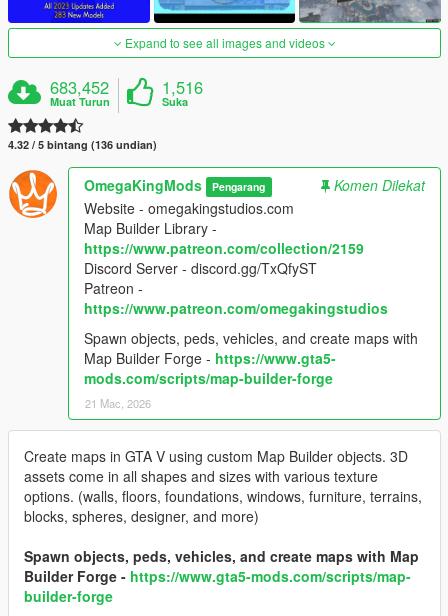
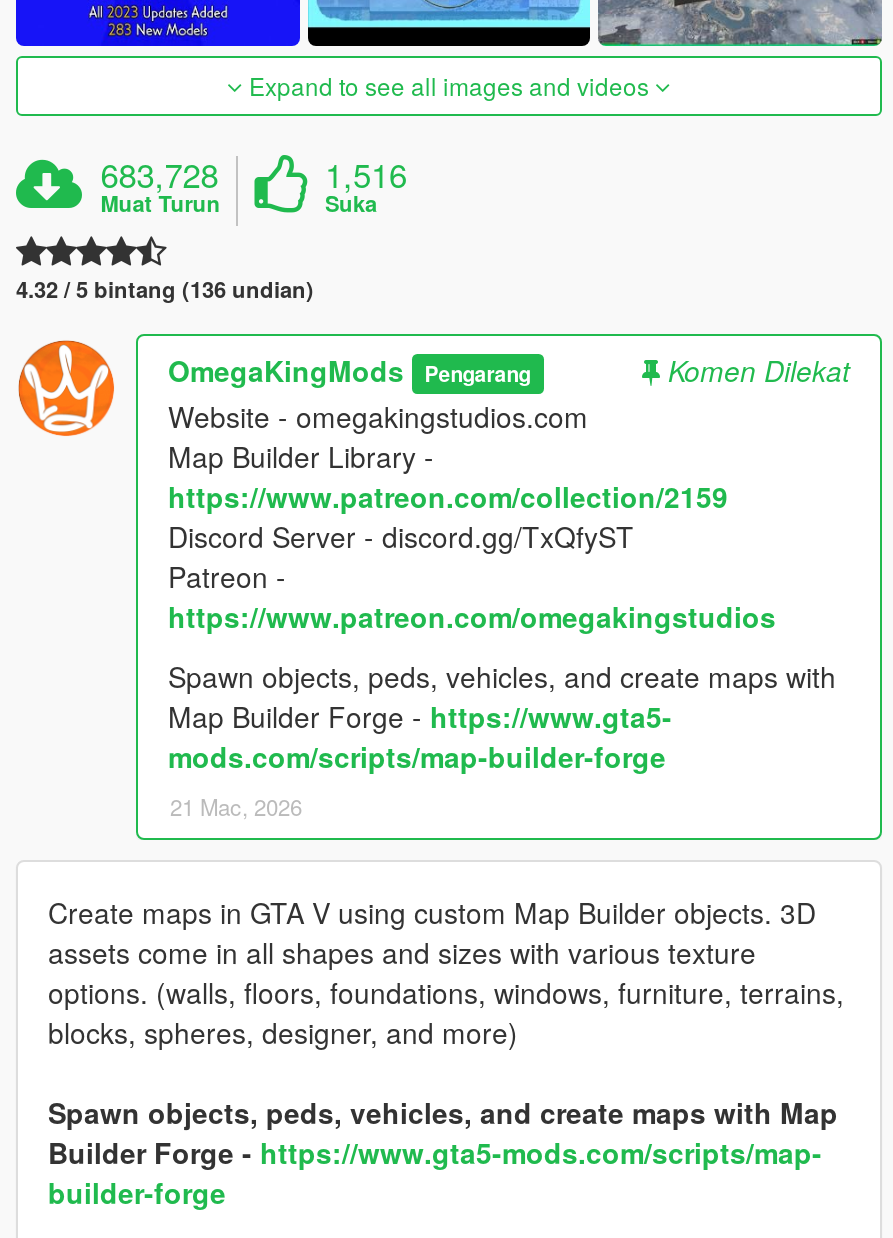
[50,75,109,99] 683,452 -> [100,150,218,198] 683,728

